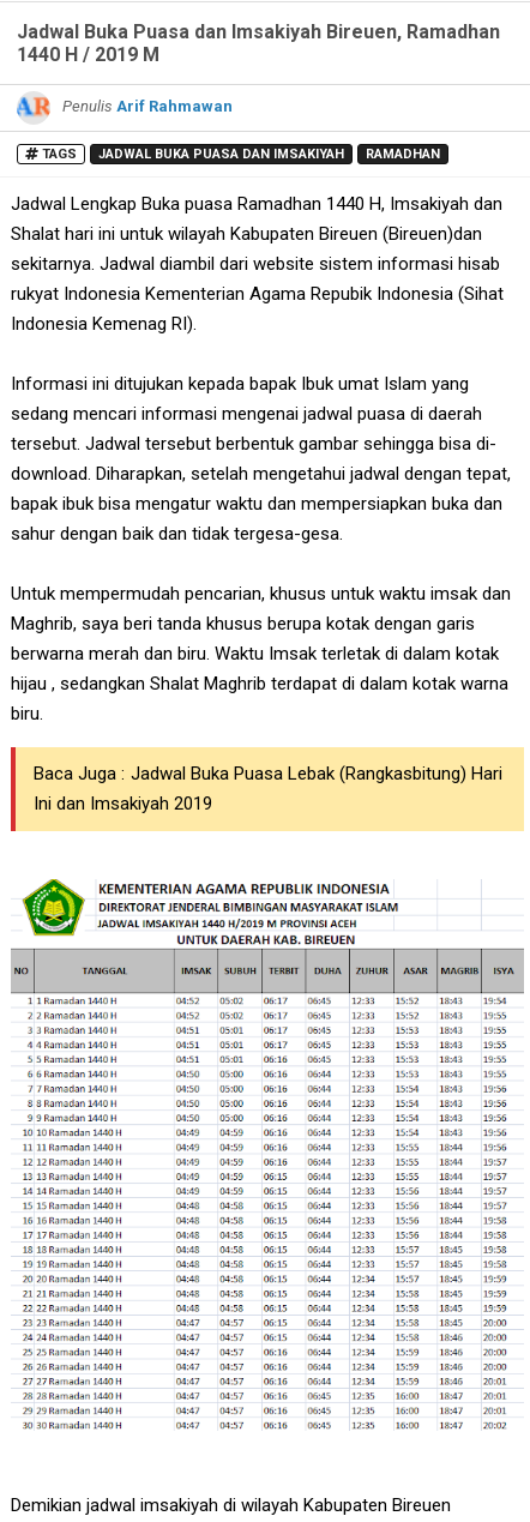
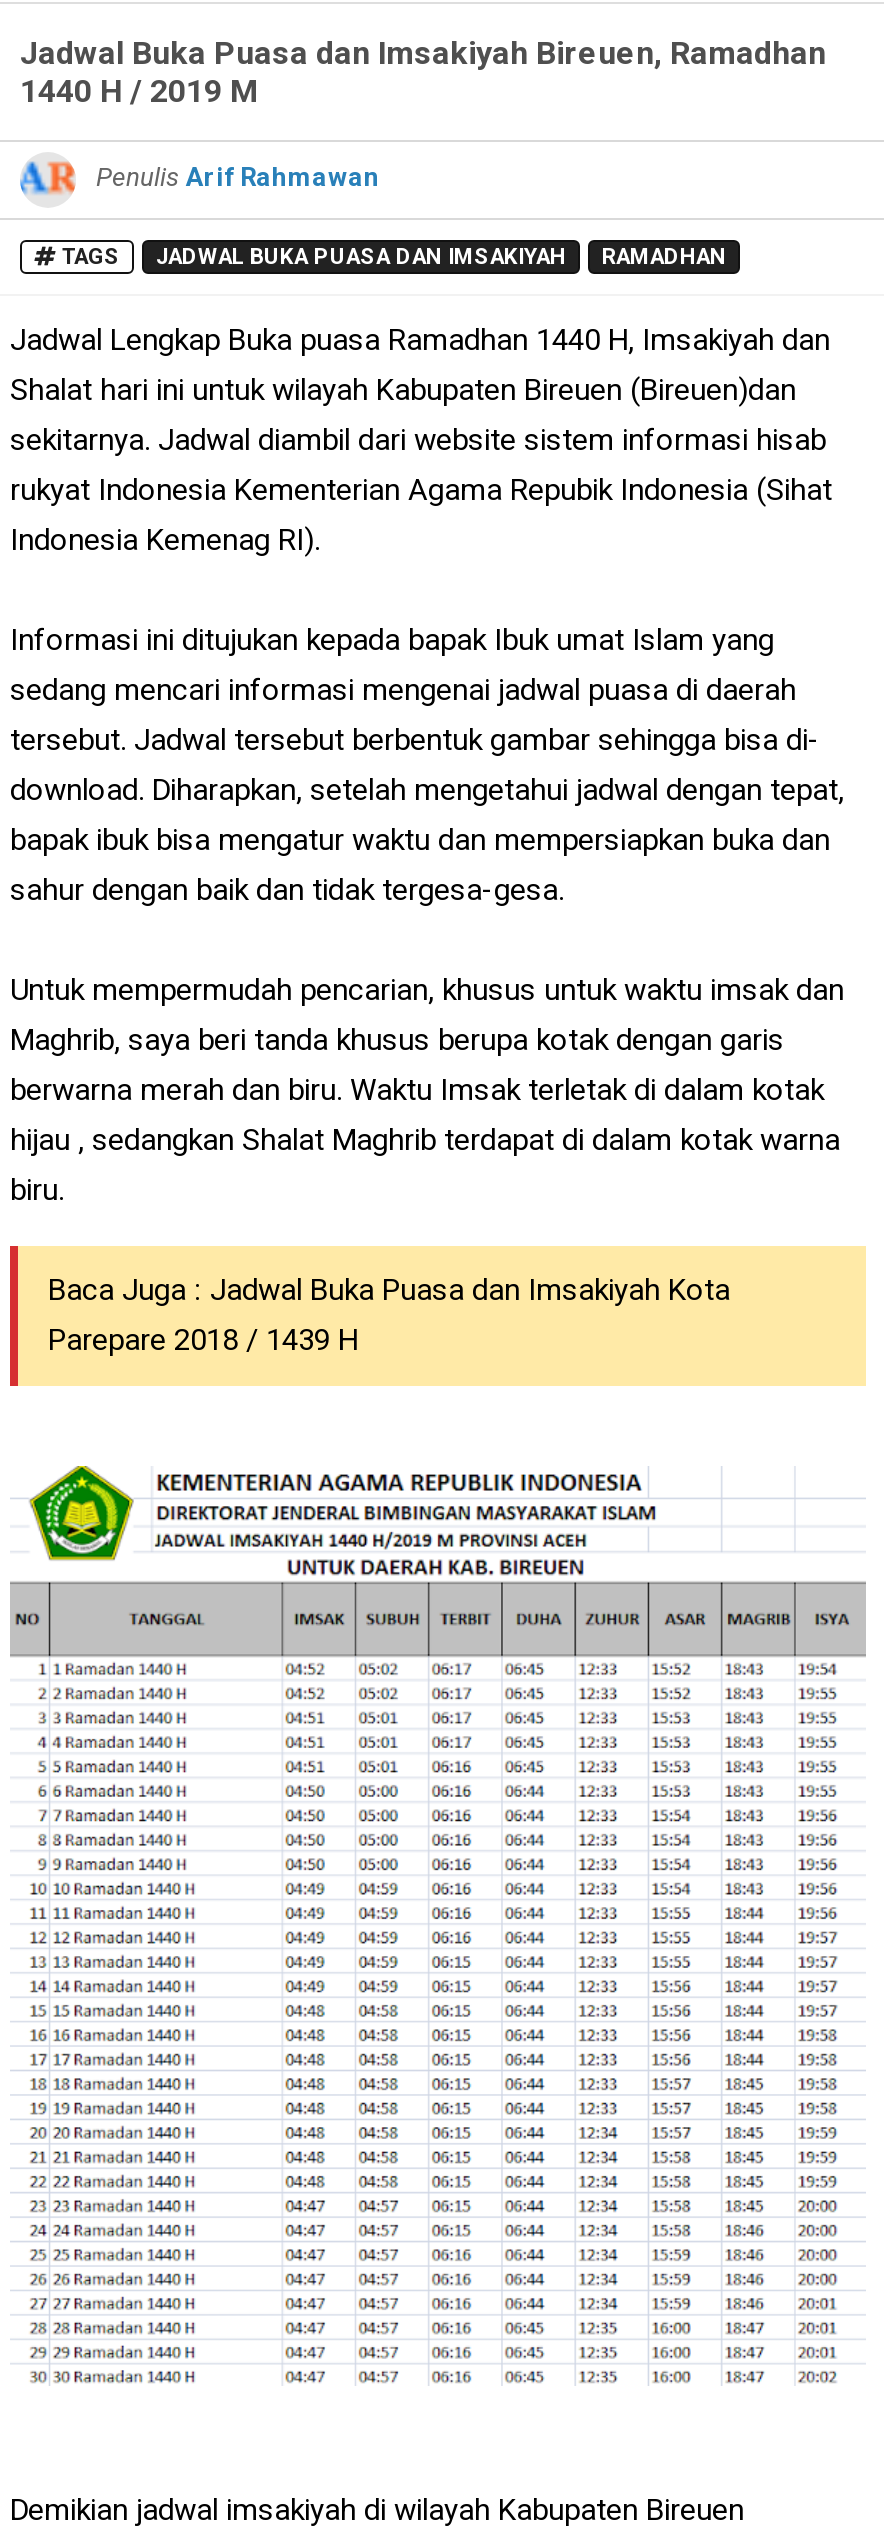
[34,763,502,814] Baca Juga : Jadwal Buka Puasa Lebak (Rangkasbitung) Hari | Ini dan Imsakiyah 2019 -> [48,1272,730,1358] Baca Juga : Jadwal Buka Puasa dan Imsakiyah Kota | Parepare 2018 / 1439 H

